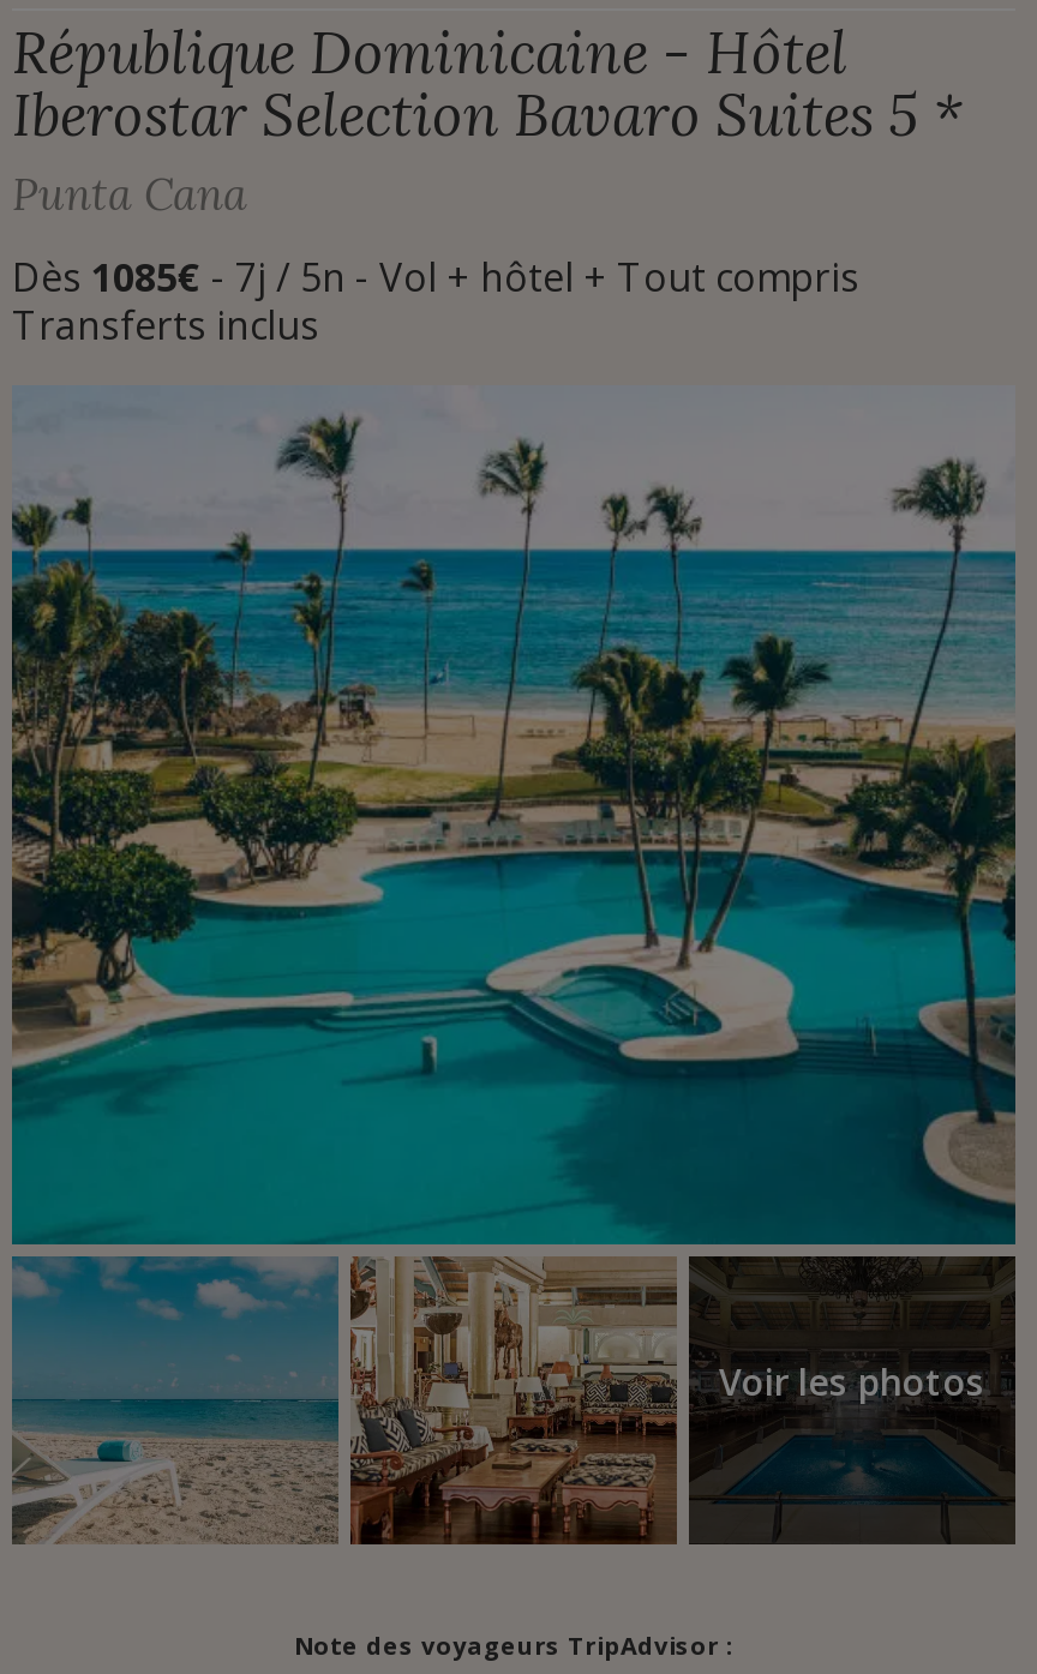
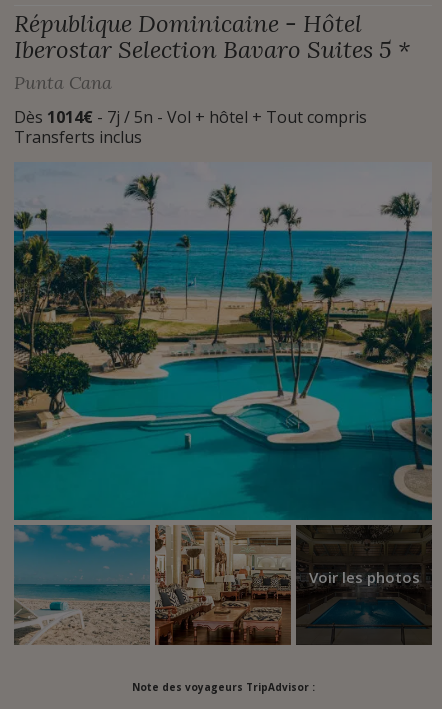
[12,251,859,304] Dès 1085€- 7j / 5n - Vol + hôtel + Tout compris -> [14,106,367,128] Dès 1014€- 7j / 5n - Vol + hôtel + Tout compris

